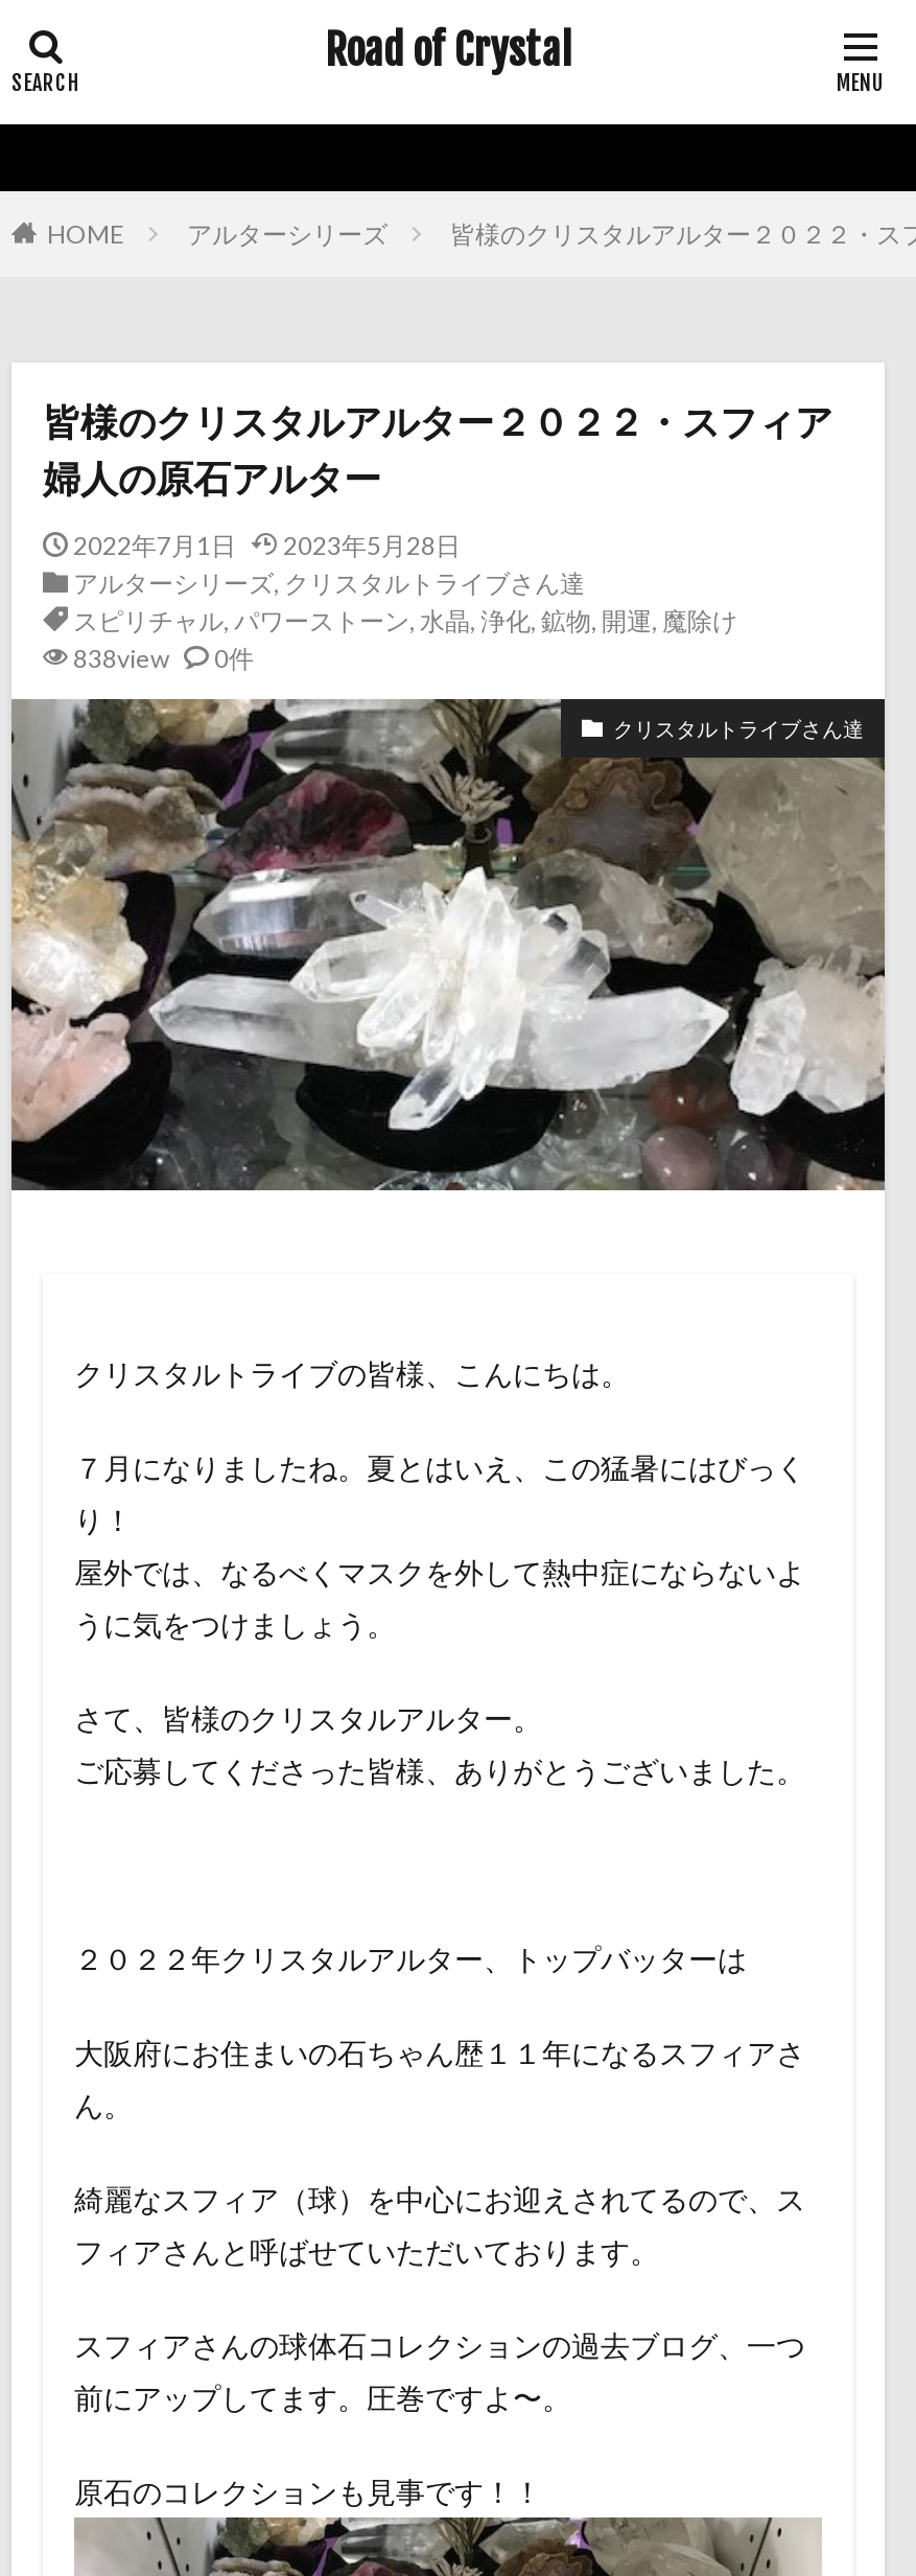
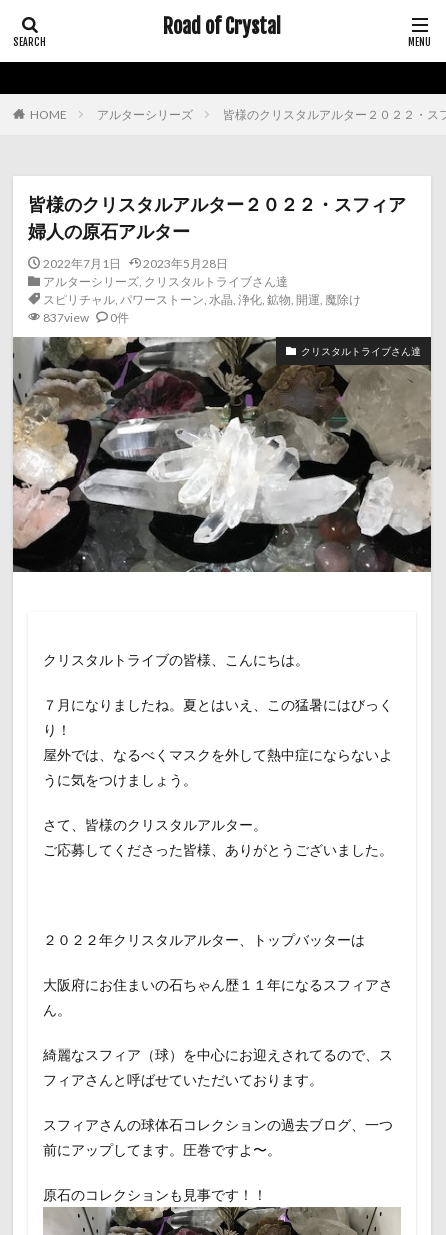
[73,643,254,674] 838view 0件 -> [42,310,129,325] 837view 0件

